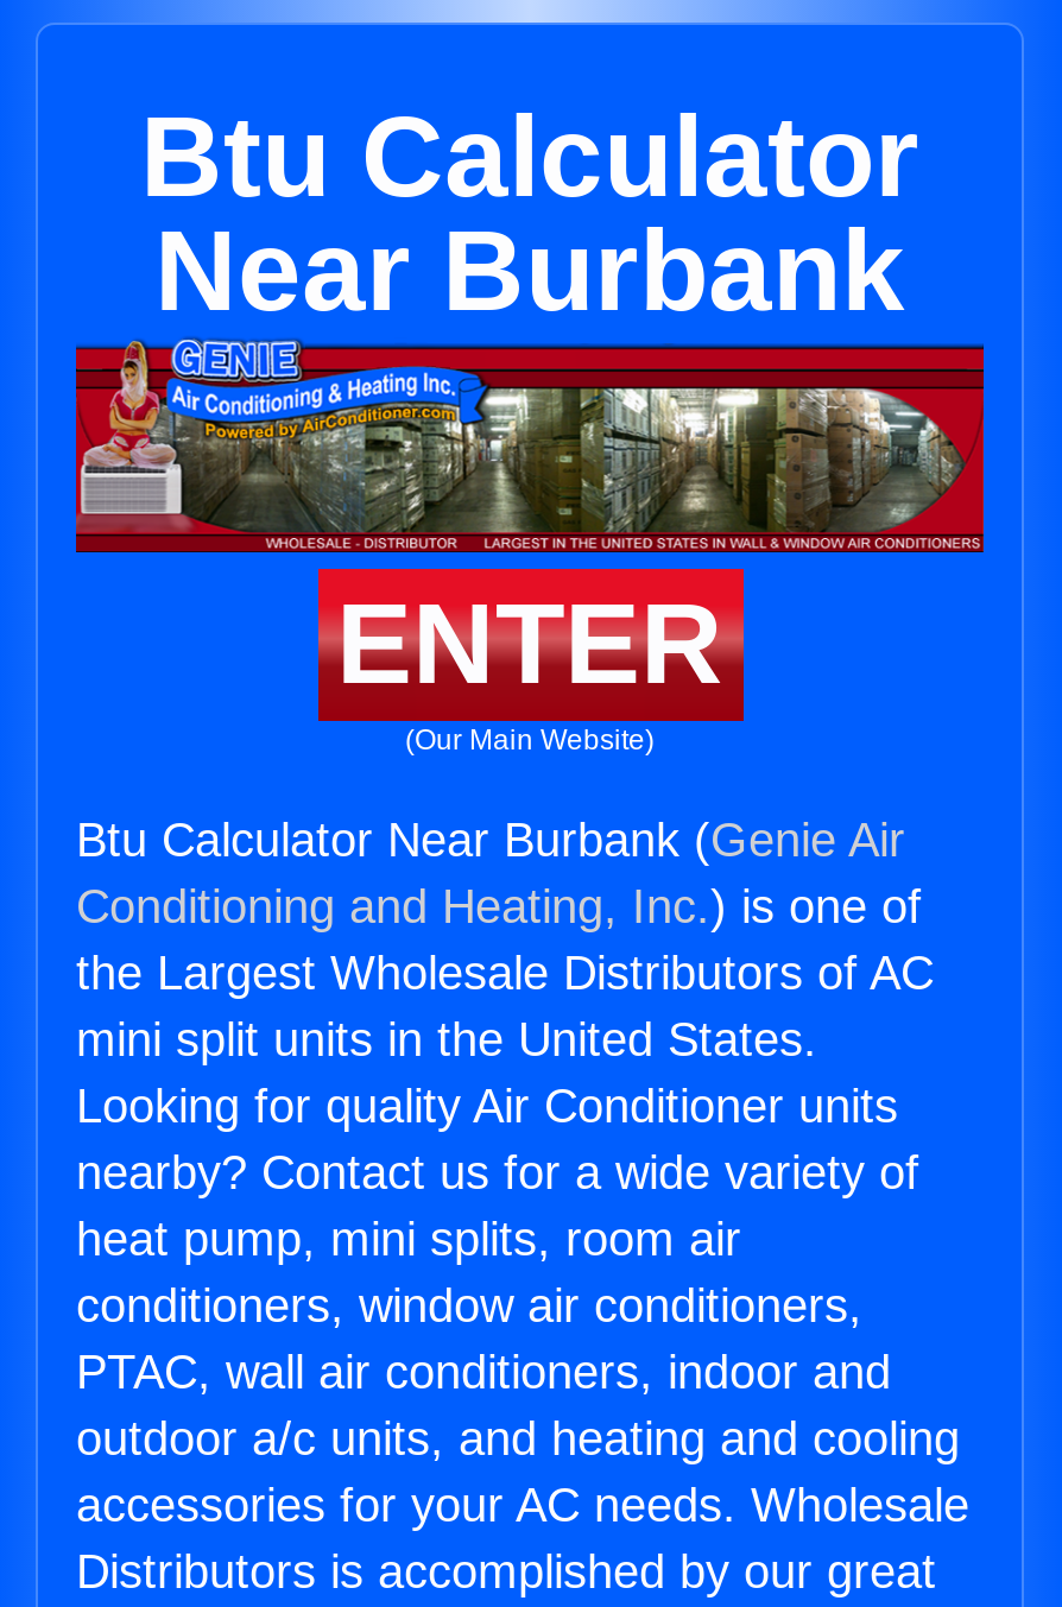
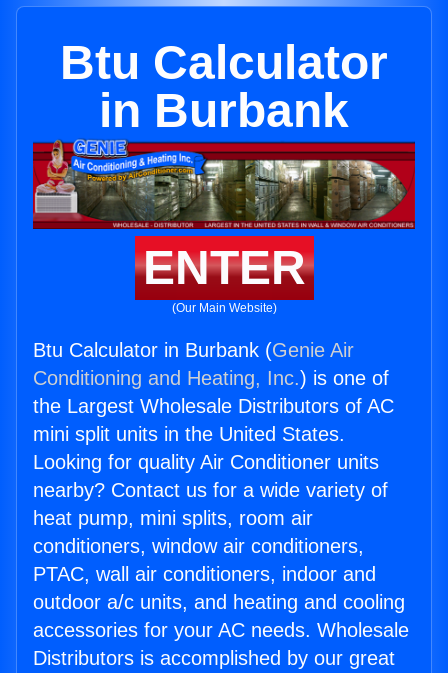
[154,208,905,334] Near Burbank -> [99,84,349,137] in Burbank
[76,814,905,866] Btu Calculator Near Burbank (Genie Air -> [33,339,354,361] Btu Calculator in Burbank (Genie Air

